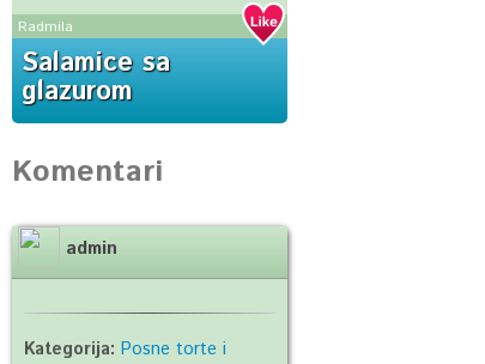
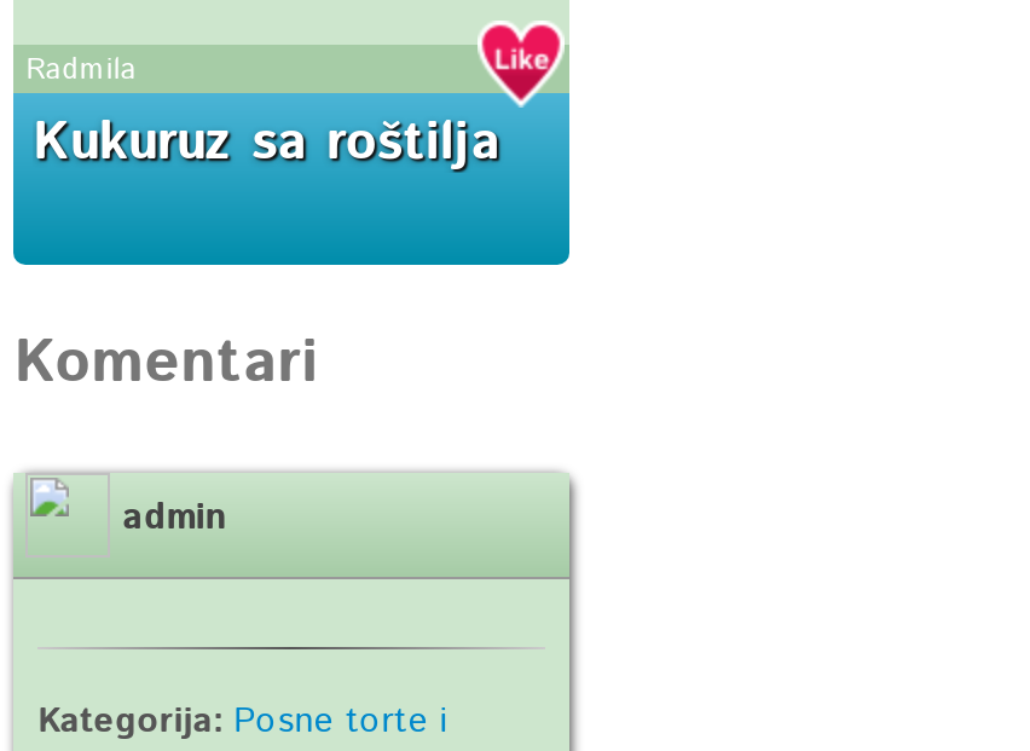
[22,44,170,111] Salamice sa | glazurom -> [33,104,500,182] Kukuruz sa roštilja

